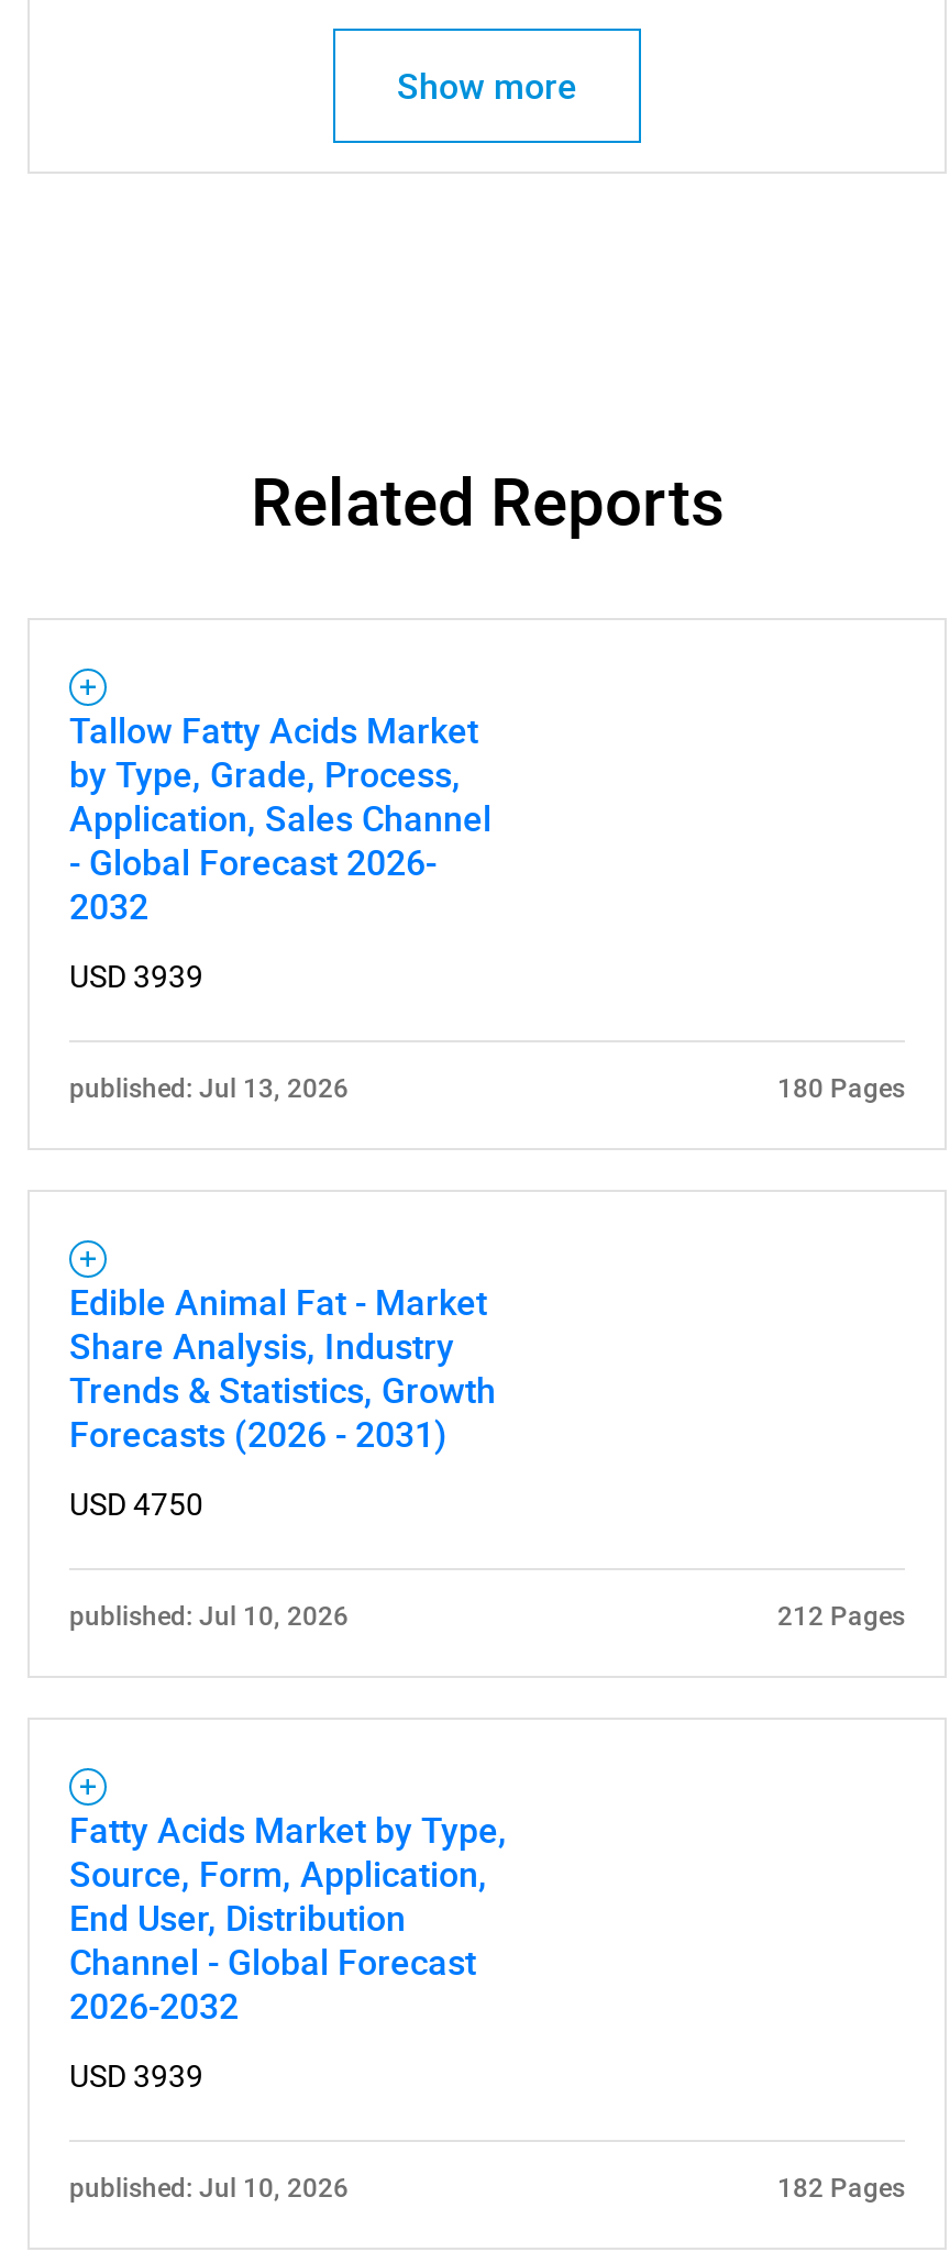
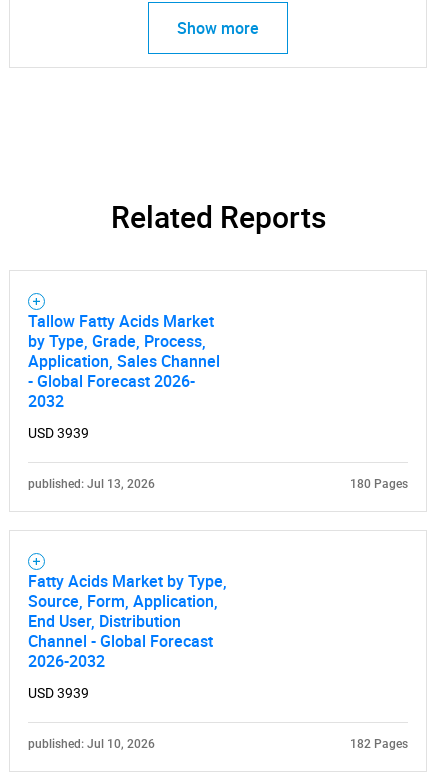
[69,1278,905,1632] Edible Animal Fat - Market | Share Analysis, Industry | Trends & Statistics, Growth | Forecasts (2026 - 2031) | USD 4750 | published: Jul 10, 2026 | 212 Pages -> none

